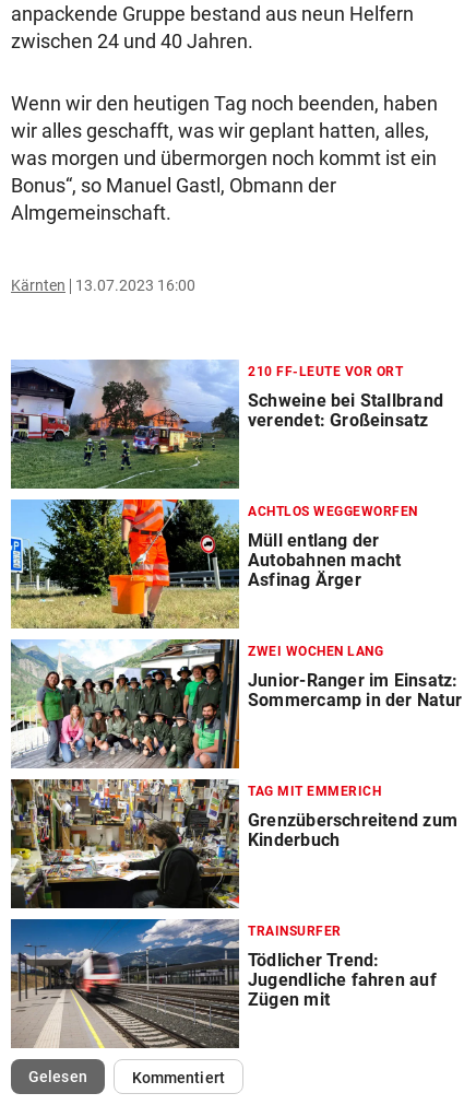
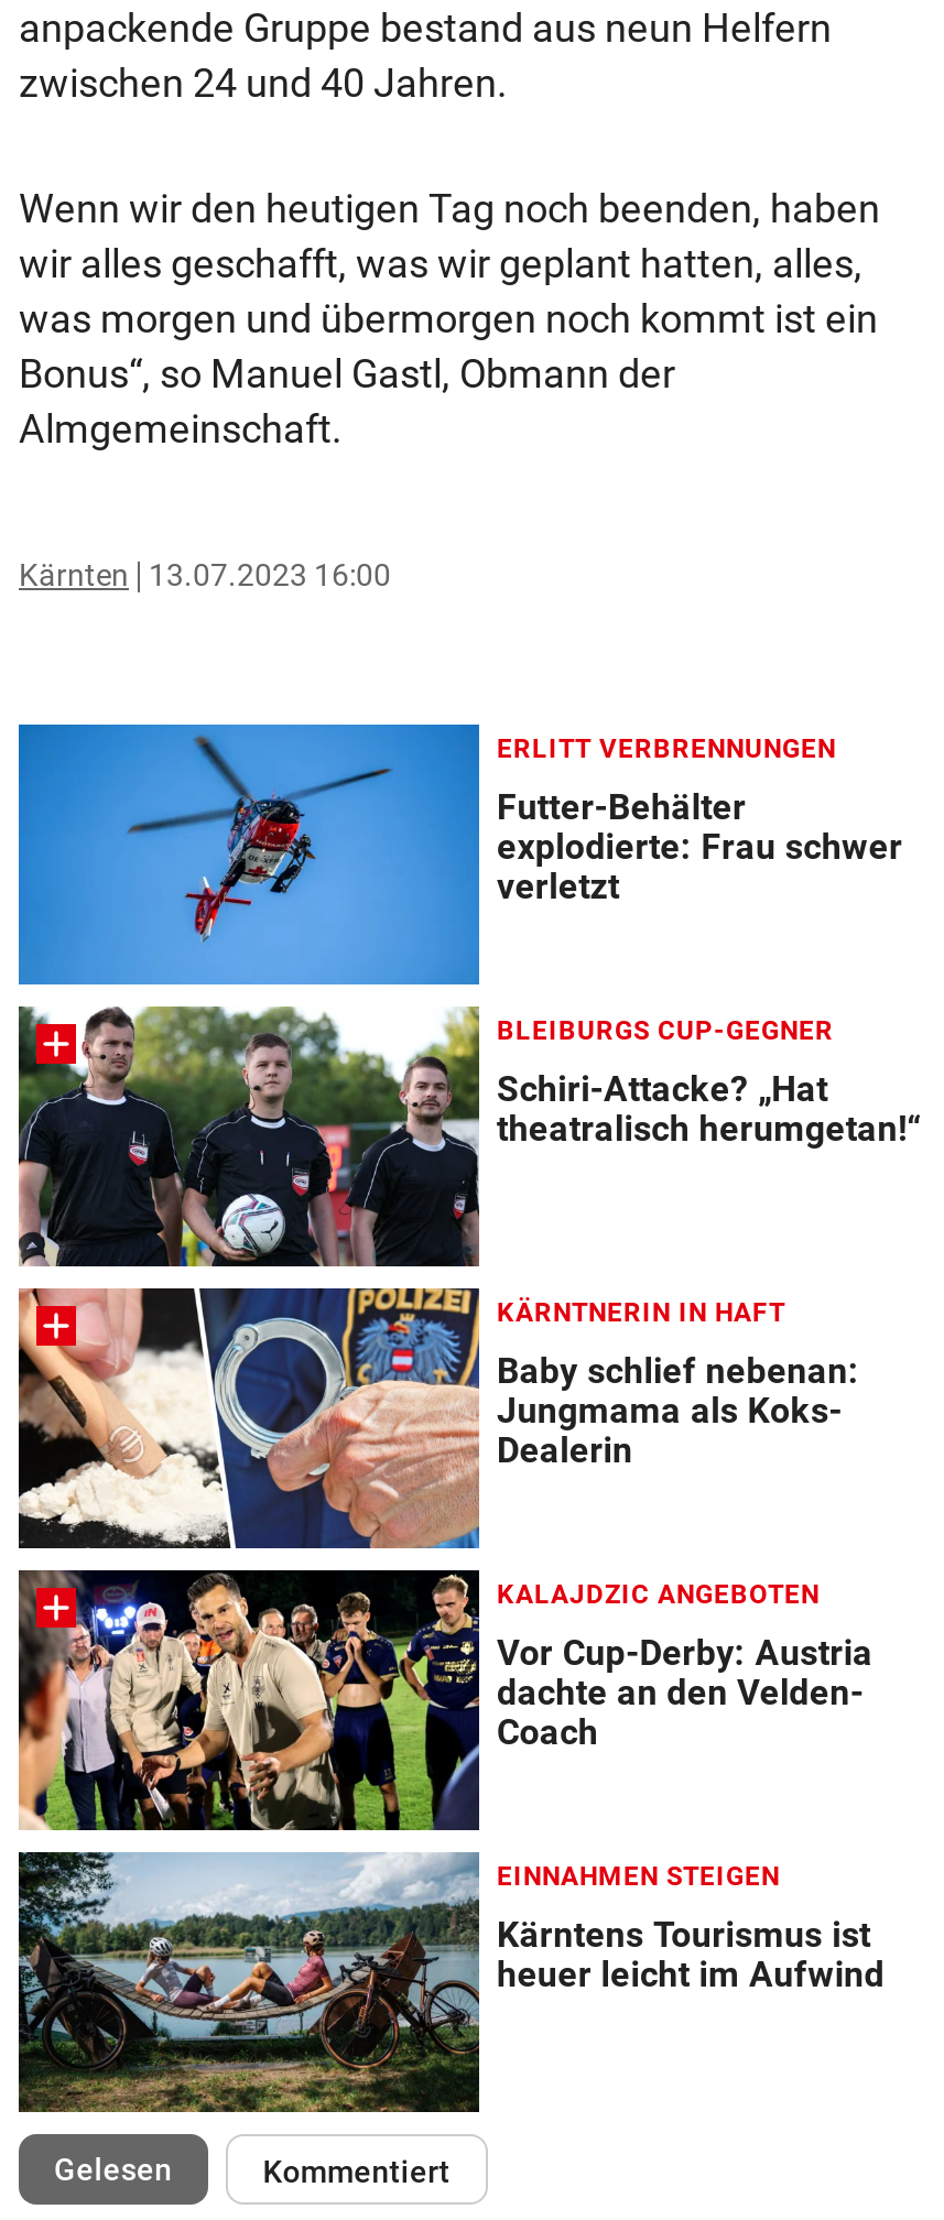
[10,360,403,490] [image] | 210 FF-LEUTE VOR ORT -> [17,722,836,987] [image] | ERLITT VERBRENNUNGEN
[248,390,443,431] Schweine bei Stallbrand | verendet: Großeinsatz -> [497,786,903,907] Futter-Behälter | explodierte: Frau schwer | verletzt
[10,498,418,630] [image] | ACHTLOS WEGGEWORFEN -> [17,1004,834,1269] [image] | BLEIBURGS CUP-GEGNER
[248,530,401,590] Müll entlang der | Autobahnen macht | Asfinag Ärger -> [497,1068,923,1150] Schiri-Attacke? „Hat | theatralisch herumgetan!“
[10,638,383,769] [image] | ZWEI WOCHEN LANG -> [17,1286,785,1550] [image] | KÄRNTNERIN IN HAFT
[248,670,462,711] Junior-Ranger im Einsatz: | Sommercamp in der Natur -> [497,1351,859,1472] Baby schlief nebenan: | Jungmama als Koks- | Dealerin
[10,778,381,909] [image] | TAG MIT EMMERICH -> [17,1568,820,1832] [image] | KALAJDZIC ANGEBOTEN
[248,810,457,851] Grenzüberschreitend zum | Kinderbuch -> [497,1633,873,1754] Vor Cup-Derby: Austria | dachte an den Velden- | Coach
[10,918,341,1048] [image] | TRAINSURFER -> [17,1850,780,2114] [image] | EINNAHMEN STEIGEN
[248,950,436,1010] Tödlicher Trend: | Jugendliche fahren auf | Zügen mit -> [497,1915,885,1996] Kärntens Tourismus ist | heuer leicht im Aufwind

